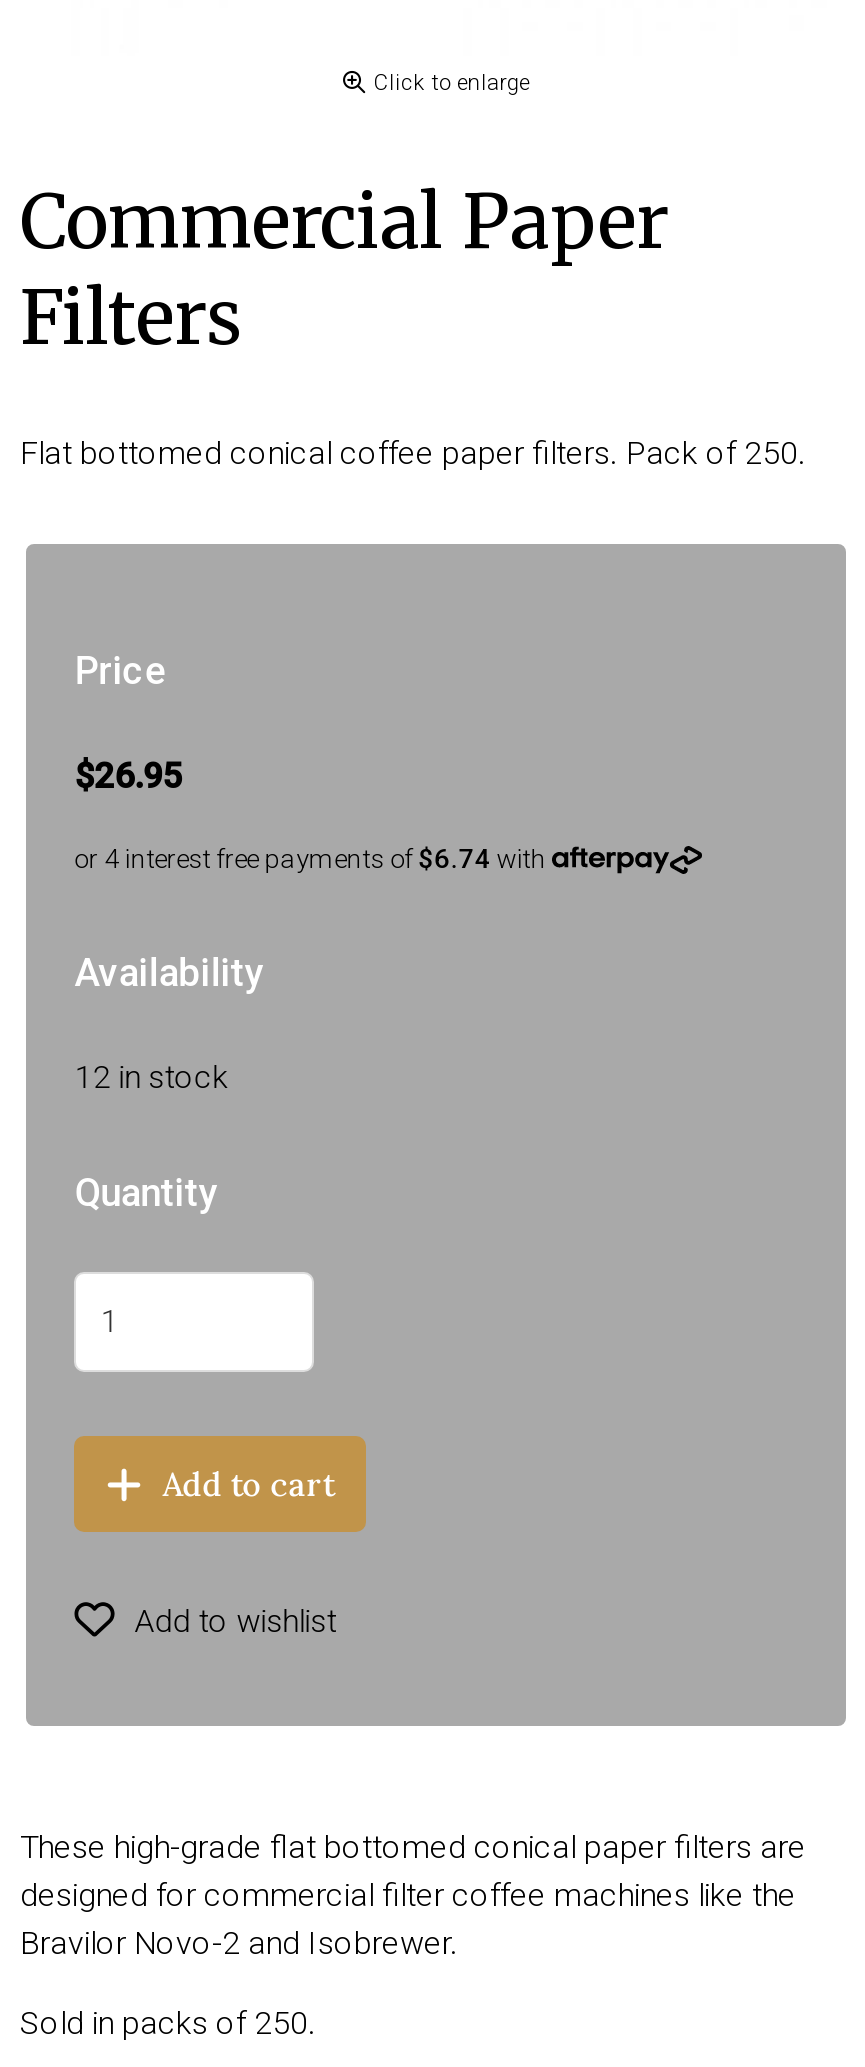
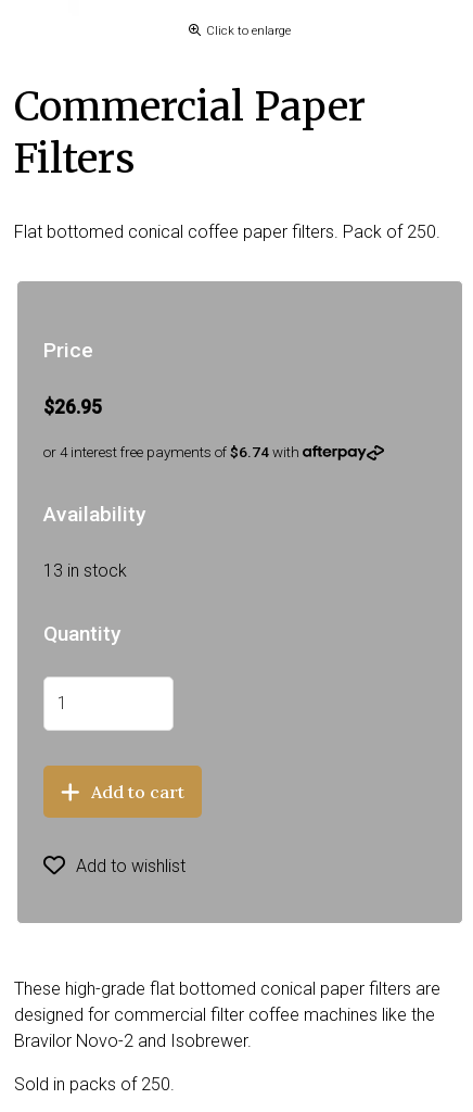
[74,1057,228,1095] 12 in stock -> [44,560,127,581] 13 in stock

